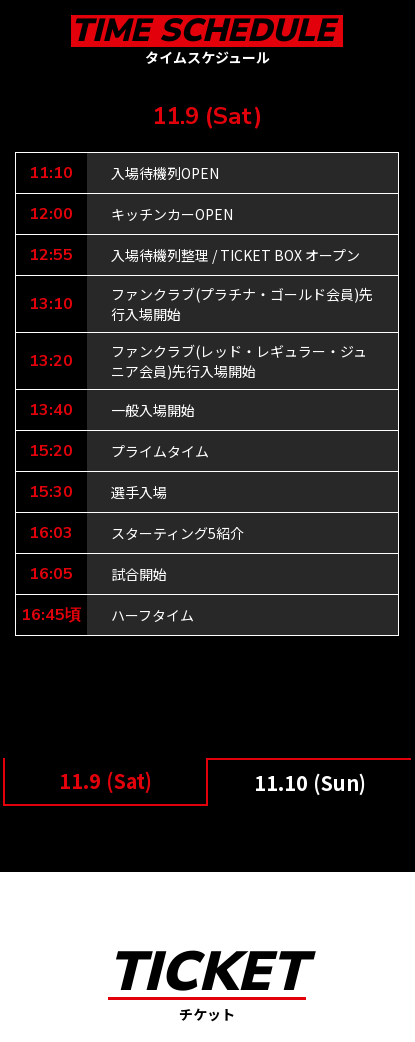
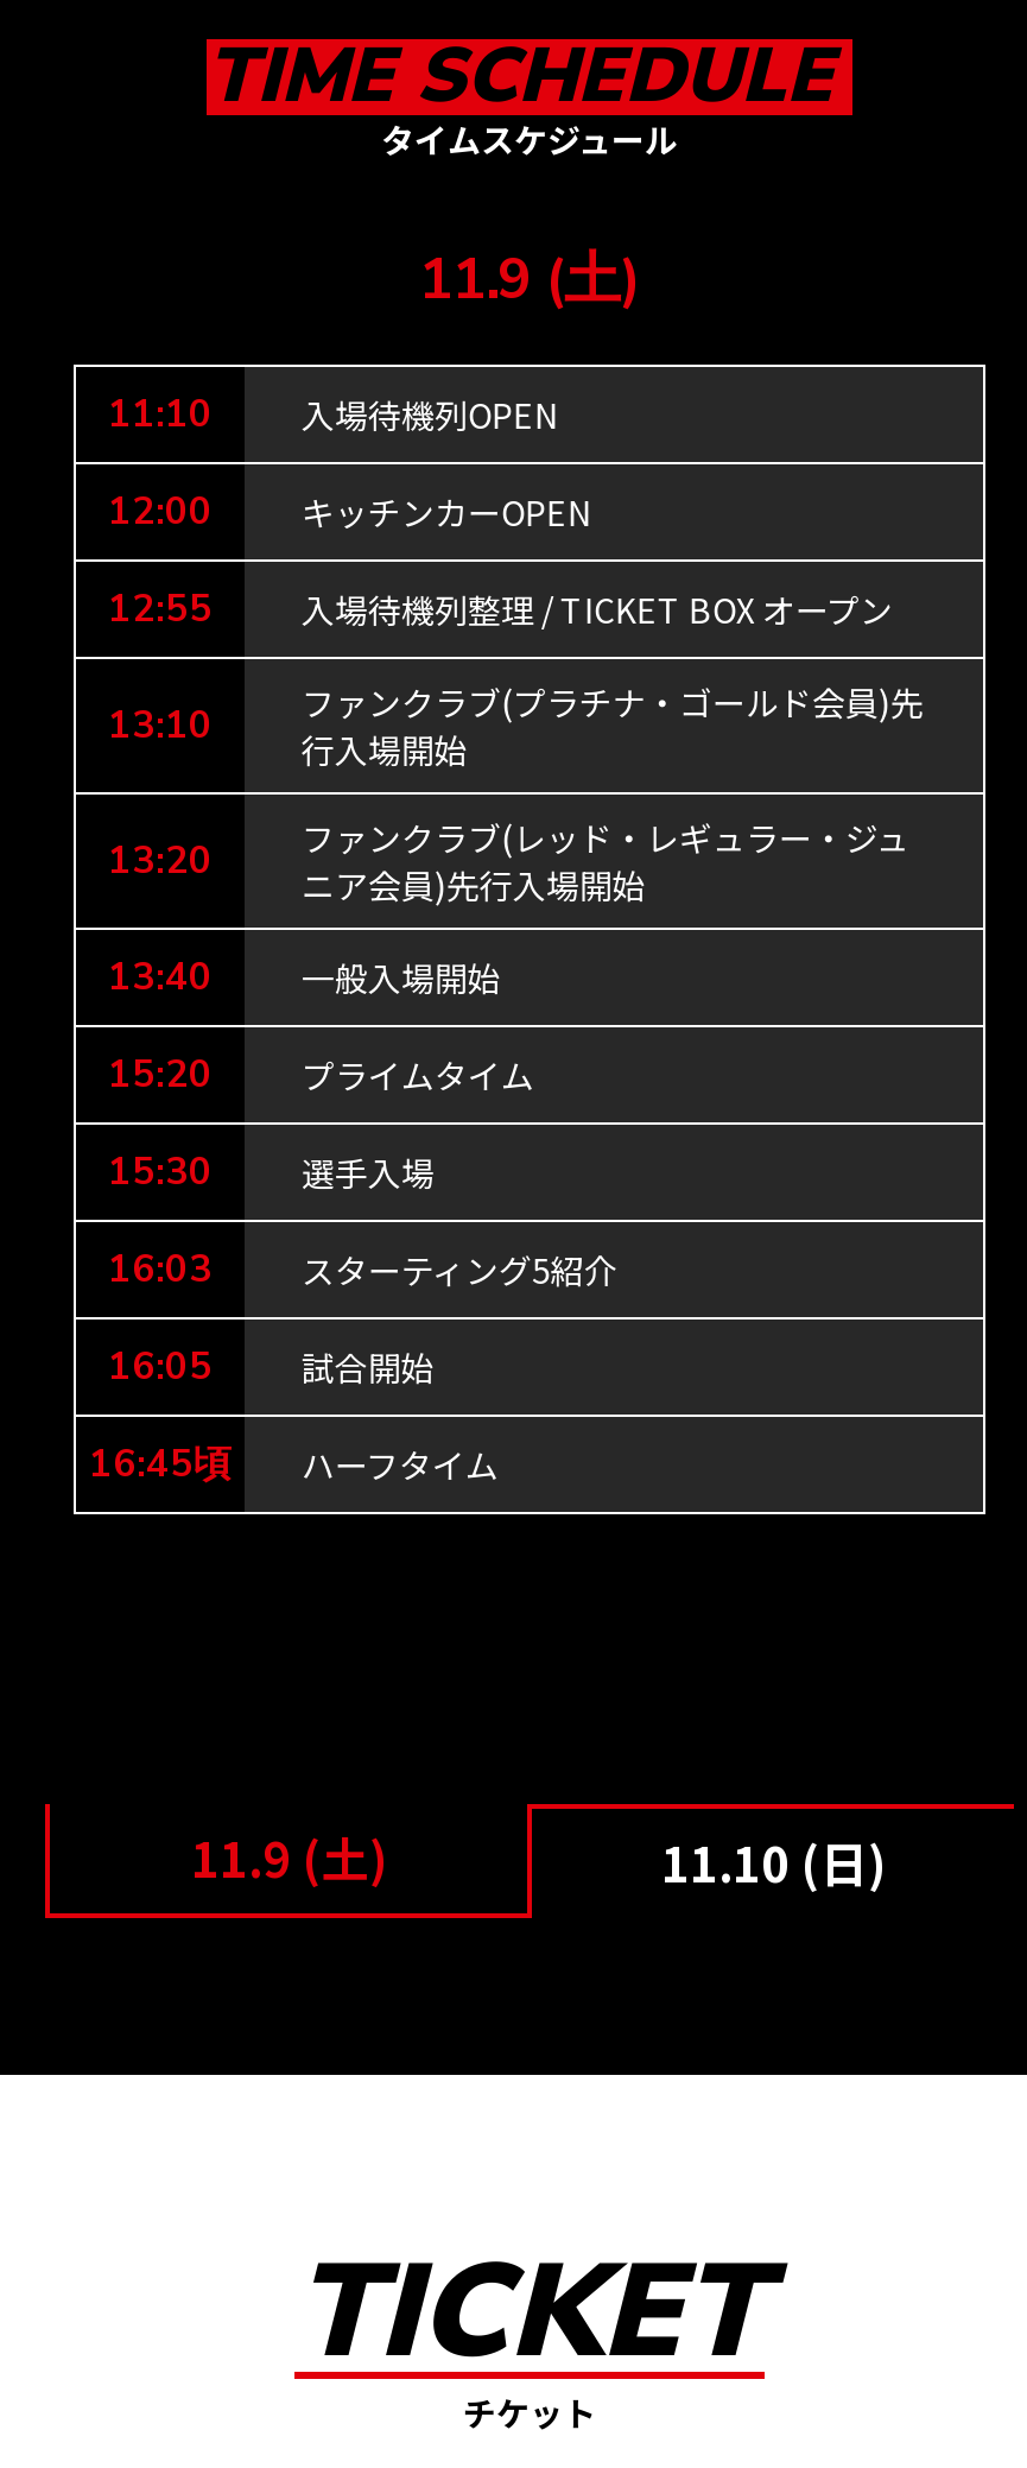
[152,100,262,132] 11.9 (Sat) -> [419,242,640,318] 11.9 (土)
[59,766,365,797] 11.9 (Sat) | 11.10 (Sun) -> [191,1824,885,1898] 11.9 (土) | 11.10 (日)

